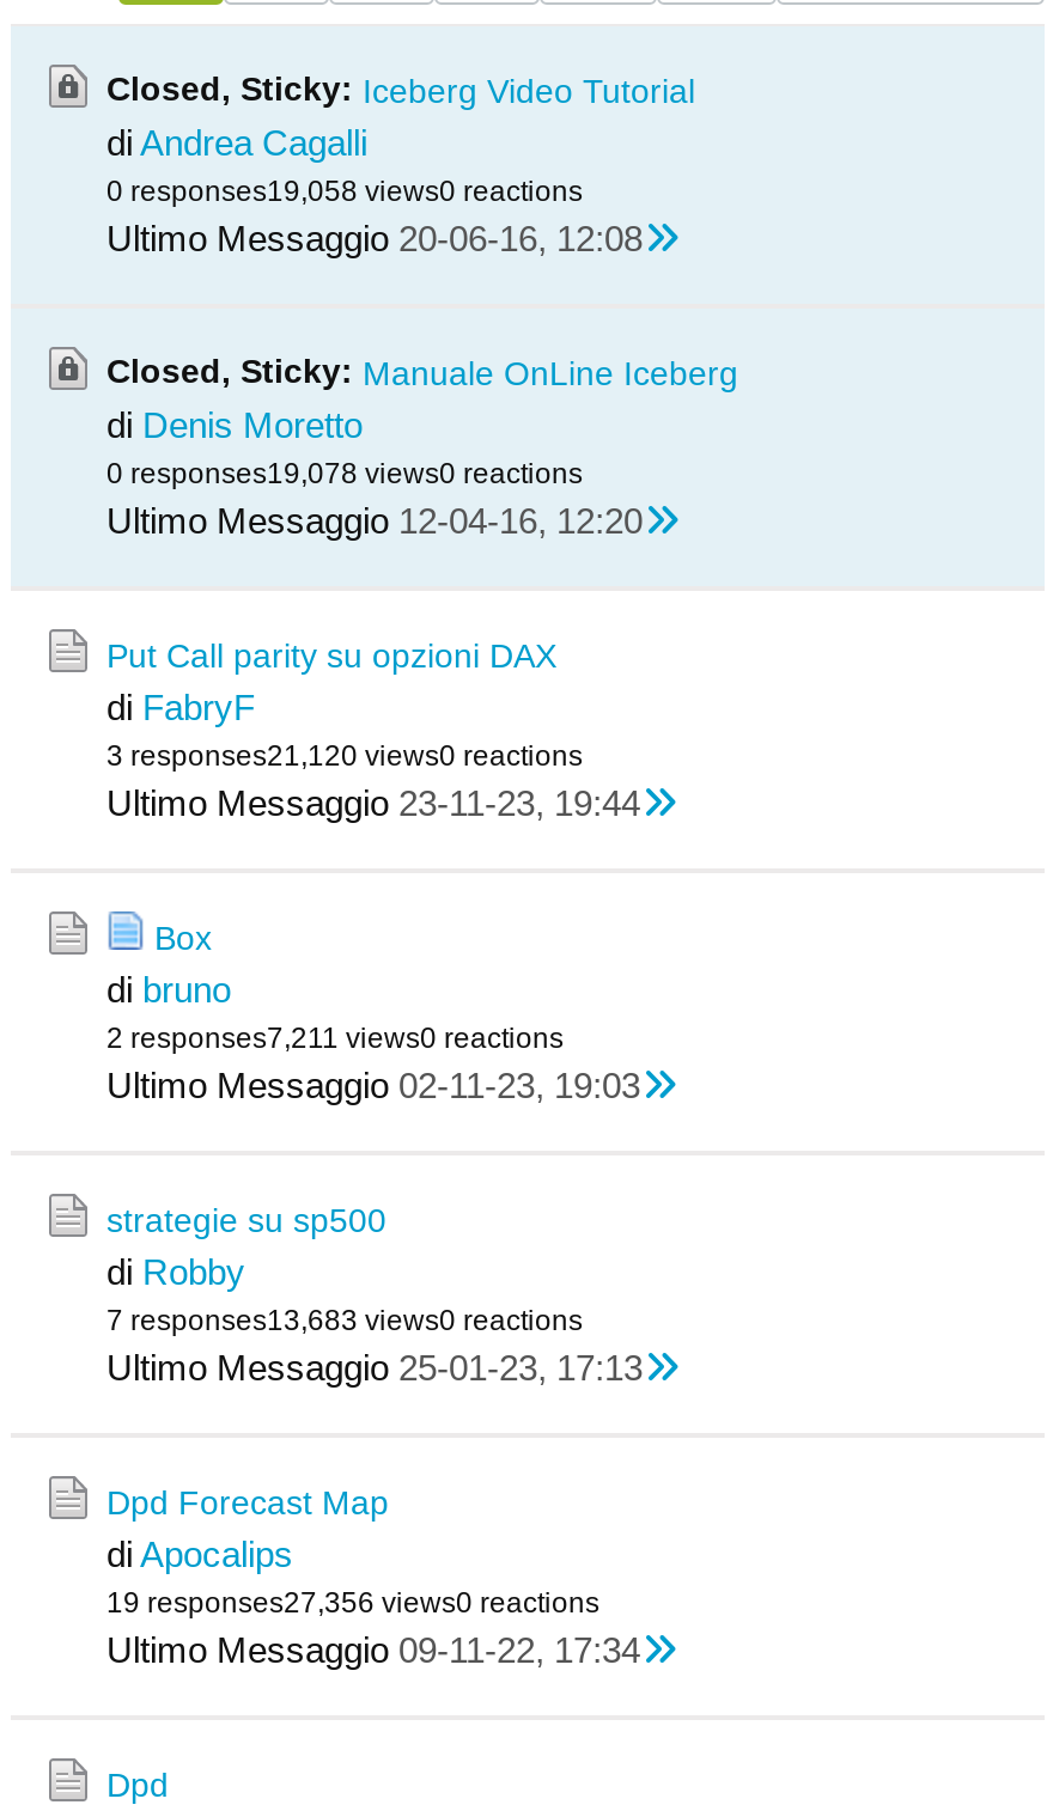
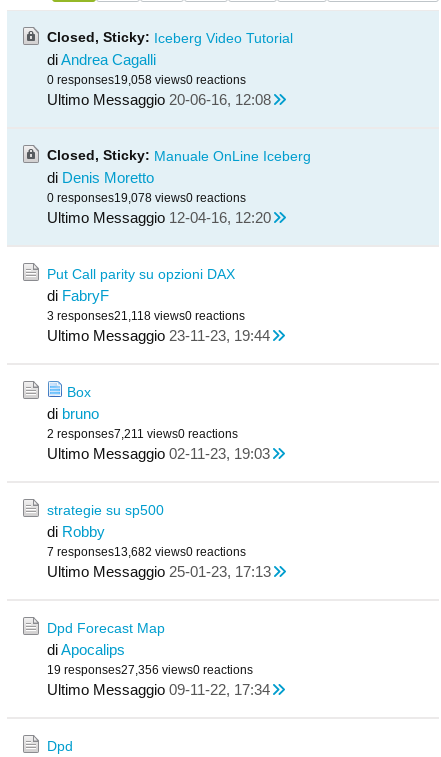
[106,739,583,773] 3 responses21,120 views0 reactions -> [47,309,245,323] 3 responses21,118 views0 reactions
[106,1304,583,1337] 7 responses13,683 views0 reactions -> [47,545,246,559] 7 responses13,682 views0 reactions

